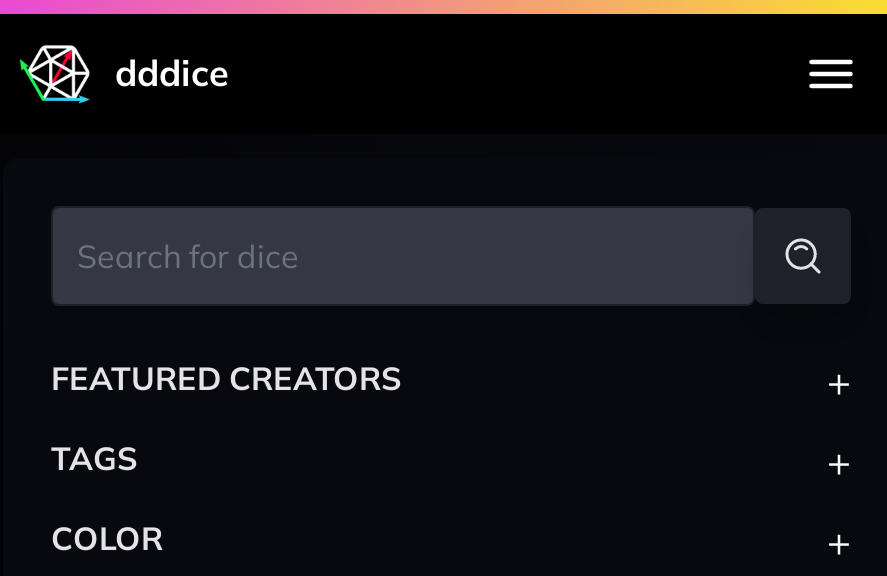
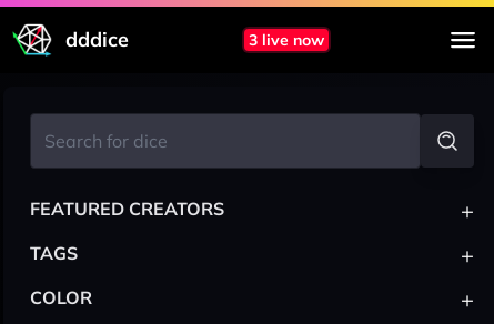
none -> [248,30,324,50] 3 live now

